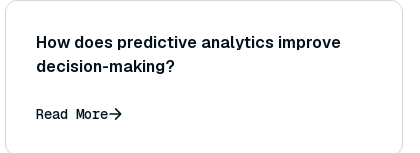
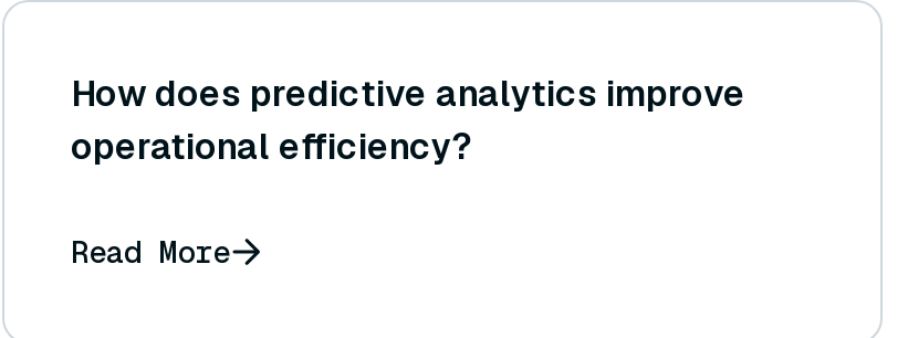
[36,56,175,77] decision-making? -> [71,125,473,171] operational efficiency?

